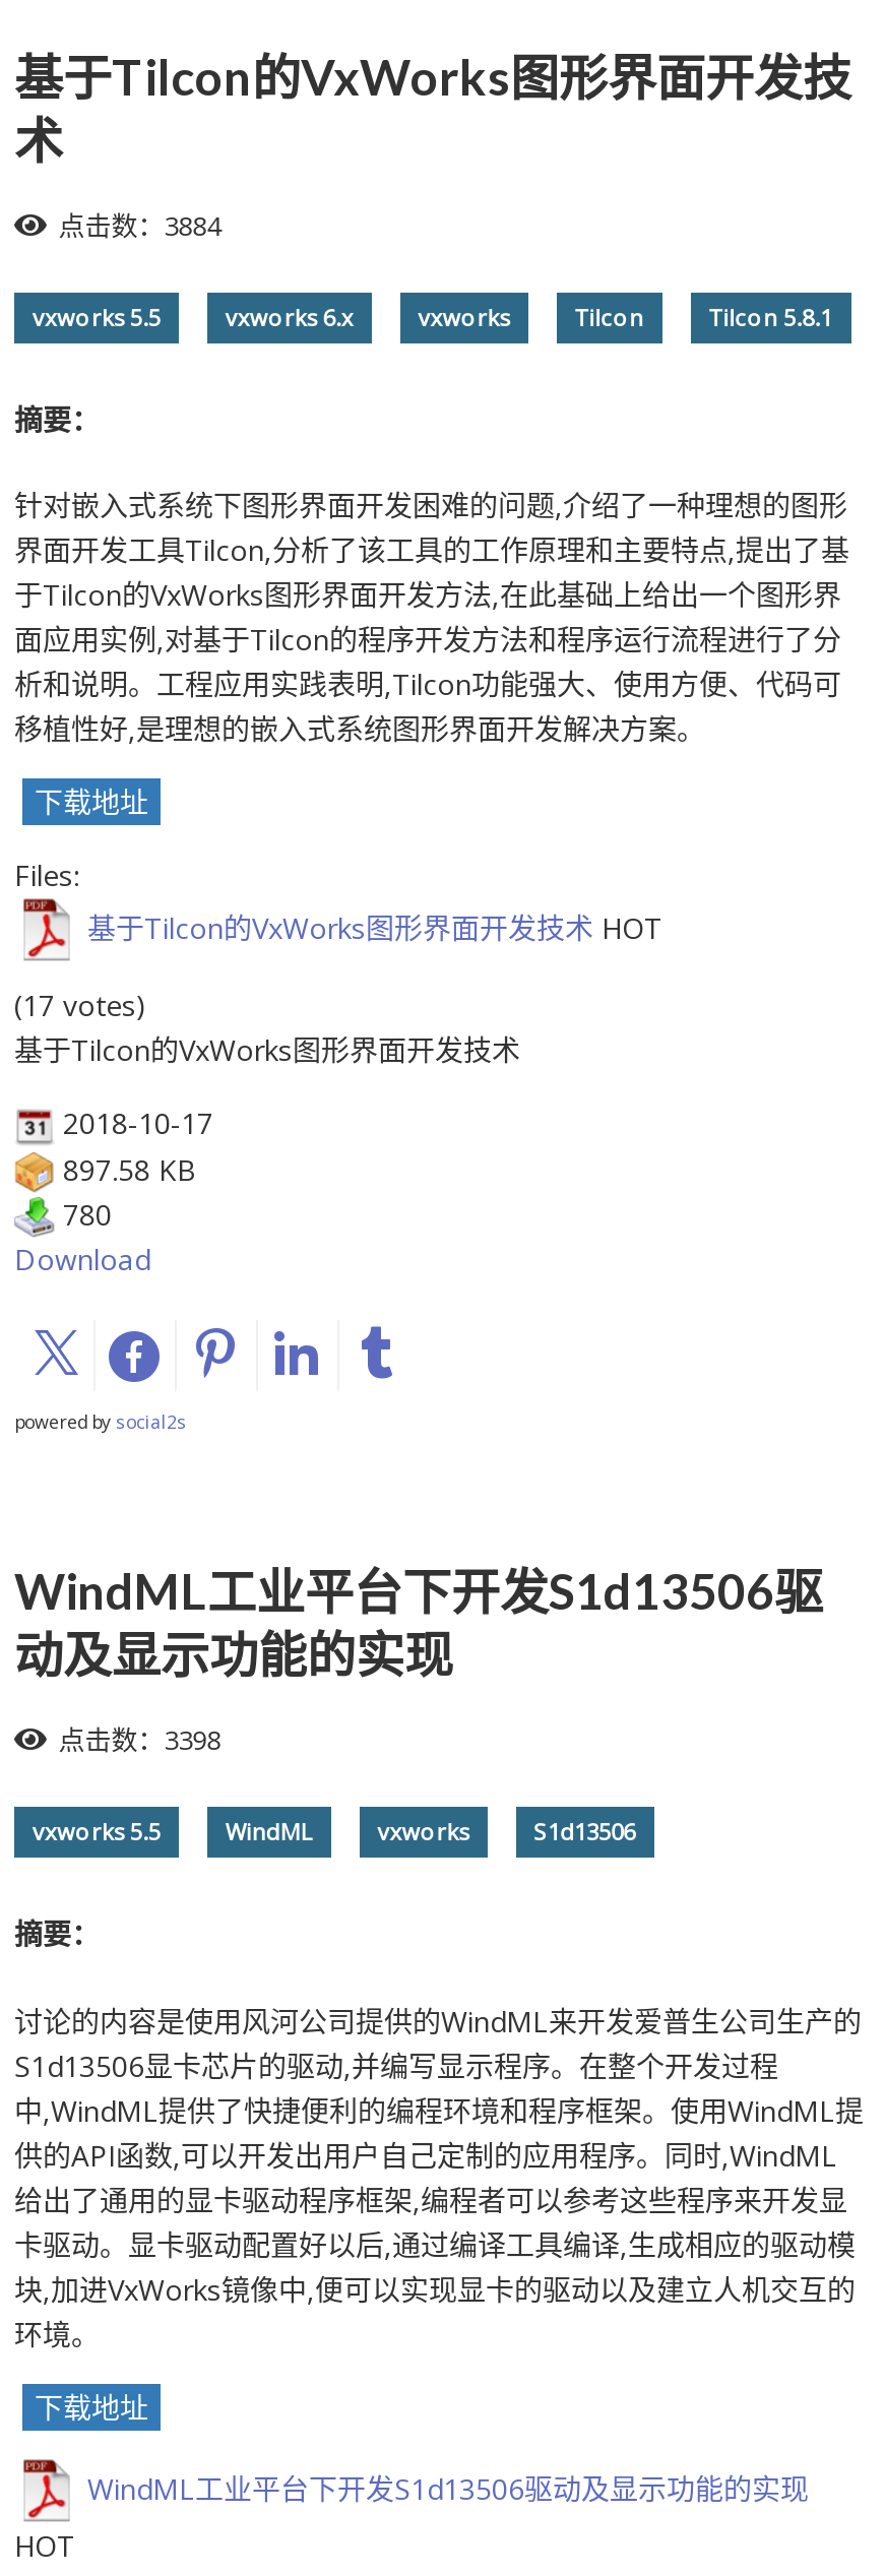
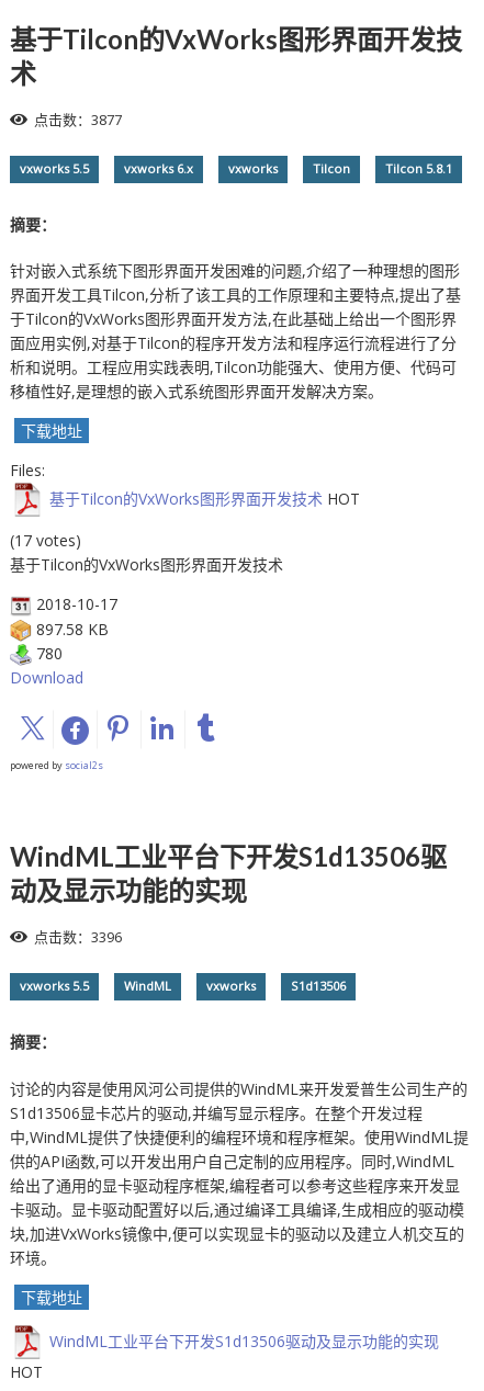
[59,207,221,244] 点击数：3884 -> [34,110,122,129] 点击数：3877
[59,1722,221,1758] 点击数：3398 -> [34,927,122,947] 点击数：3396

